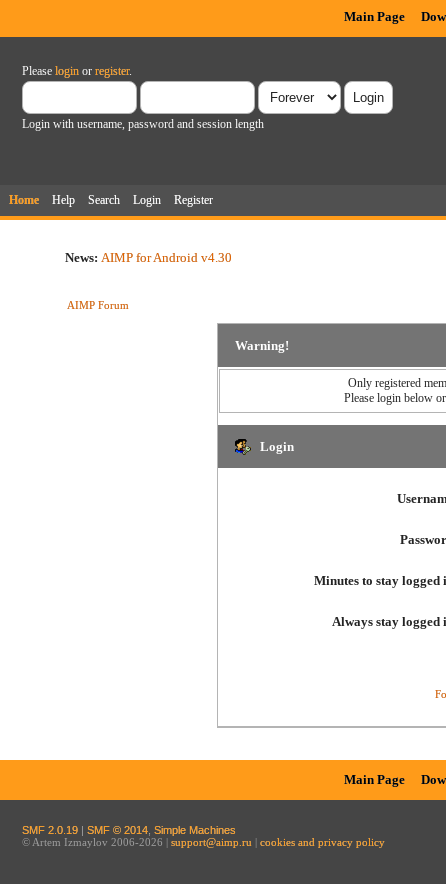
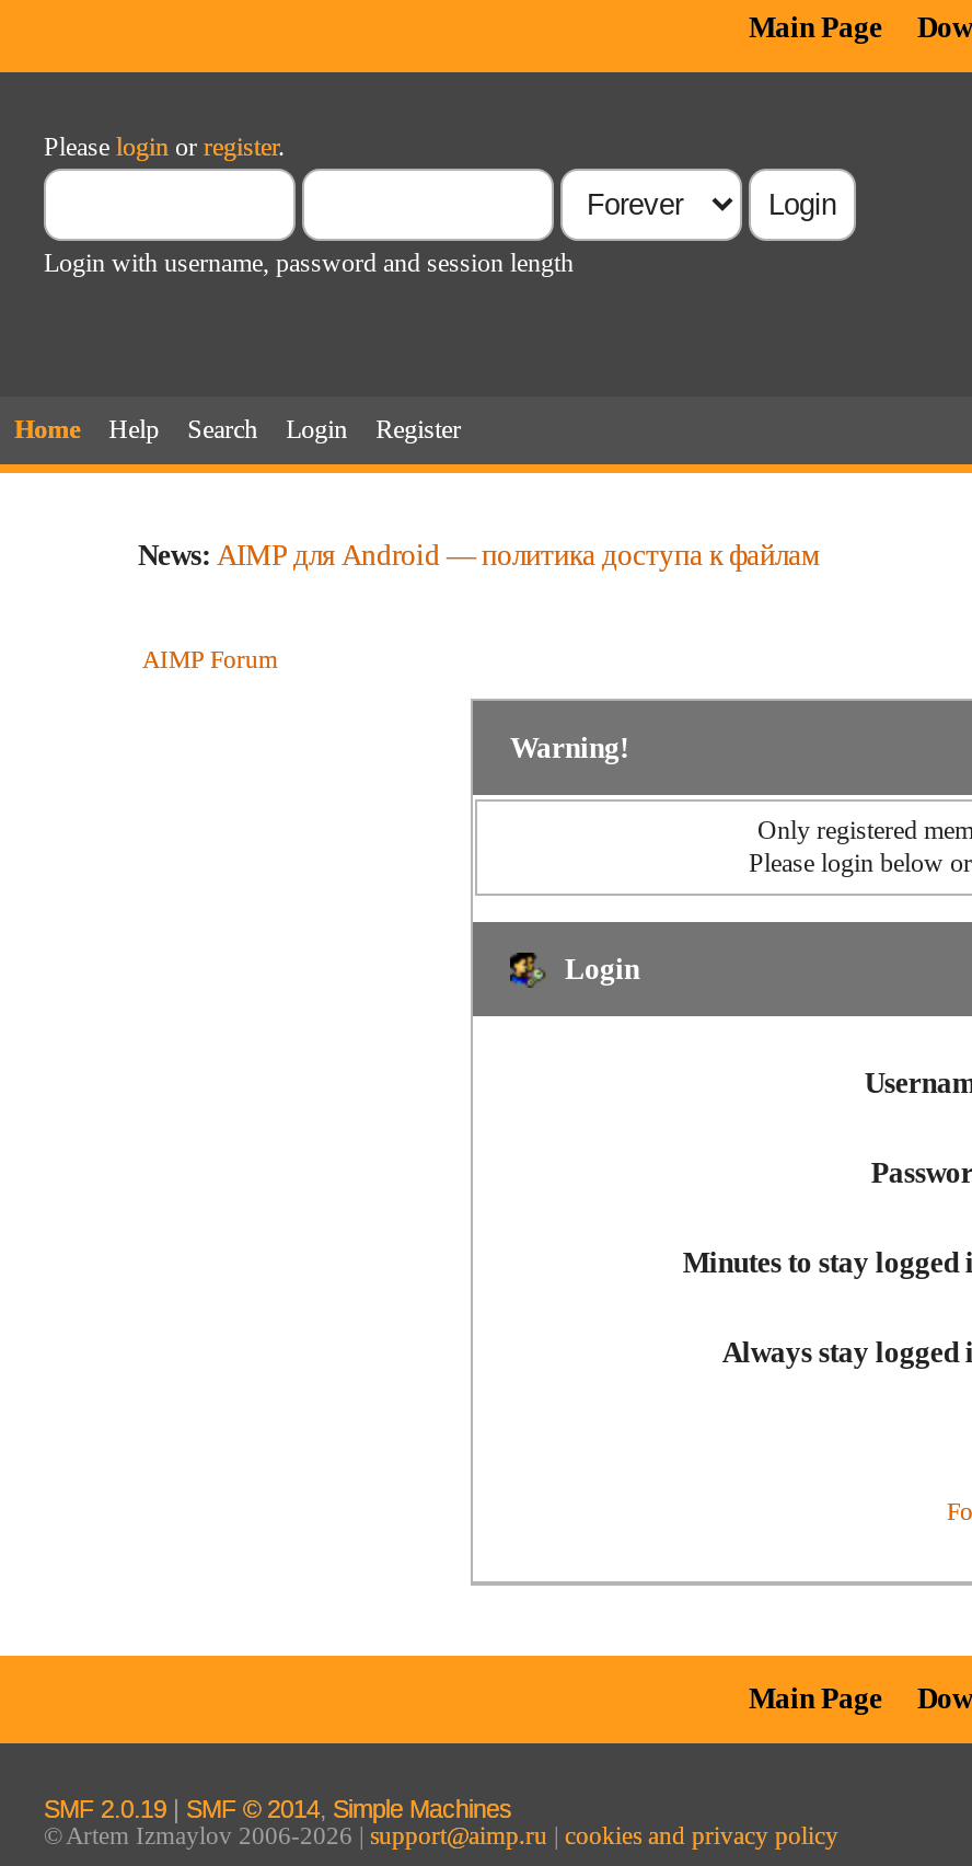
[65,250,232,265] News: AIMP for Android v4.30 -> [138,539,819,572] News: AIMP для Android — политика доступа к файлам

